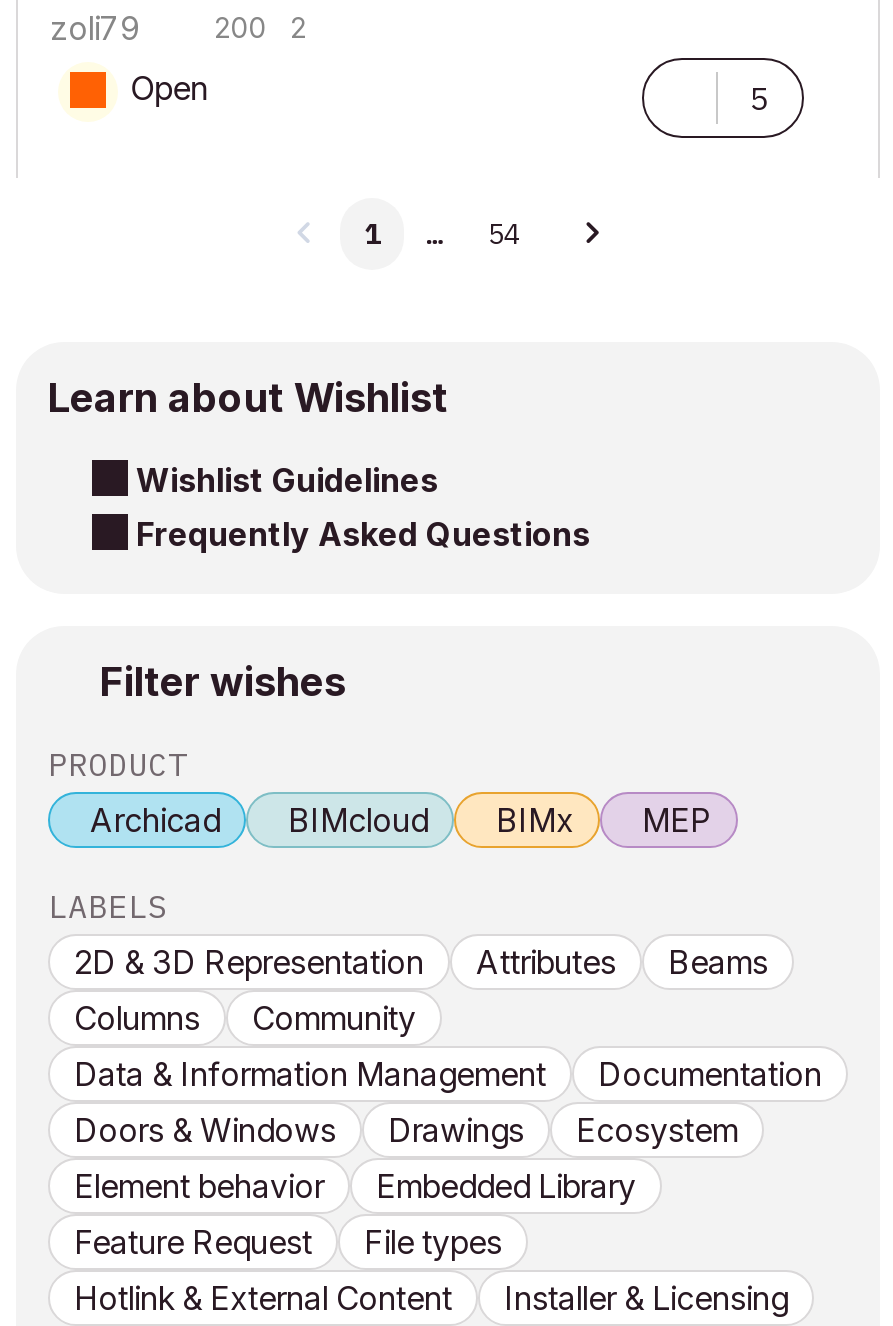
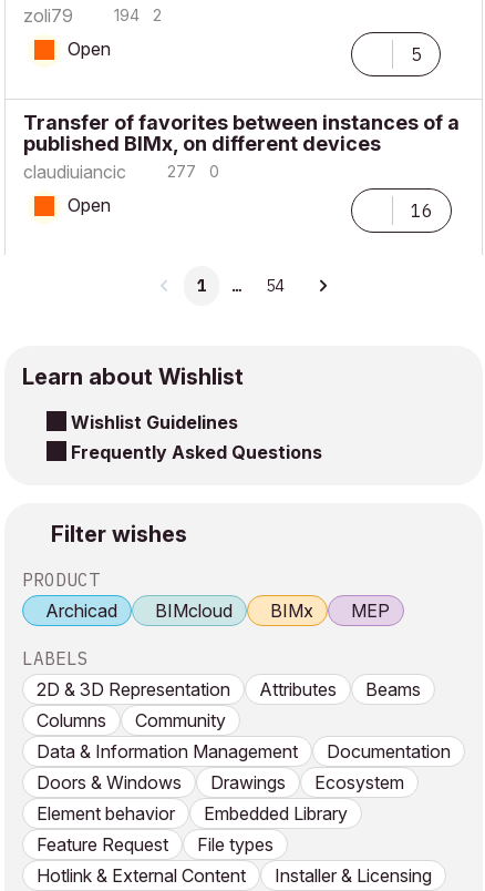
[214,10,306,44] 200 2 -> [114,6,162,24] 194 2
none -> [23,111,460,222] Transfer of favorites between instances of a | published BIMx, on different devices | claudiuiancic | 277 | 0 | Open | 16

